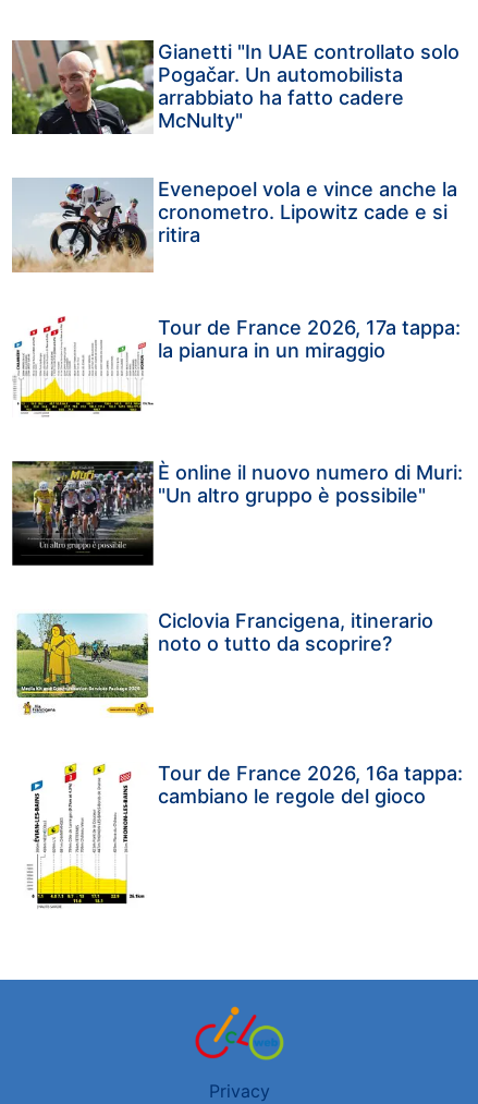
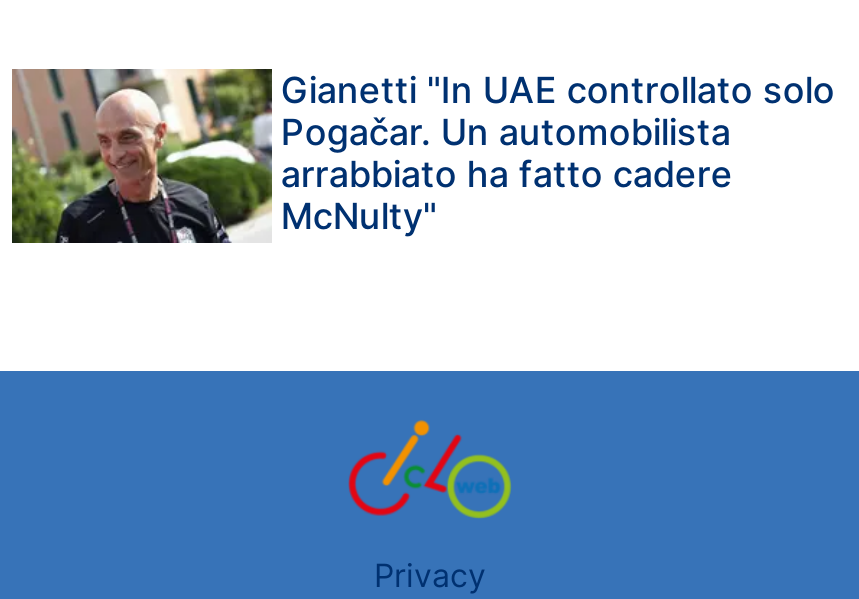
[11,178,458,274] [image] | Evenepoel vola e vince anche la | cronometro. Lipowitz cade e si | ritira -> none
[13,316,461,417] [image] | Tour de France 2026, 17a tappa: | la pianura in un miraggio -> none
[11,460,463,567] [image] | È online il nuovo numero di Muri: | "Un altro gruppo è possibile" -> none
[15,610,434,717] [image] | Ciclovia Francigena, itinerario | noto o tutto da scoprire? -> none
[12,762,463,910] [image] | Tour de France 2026, 16a tappa: | cambiano le regole del gioco -> none

